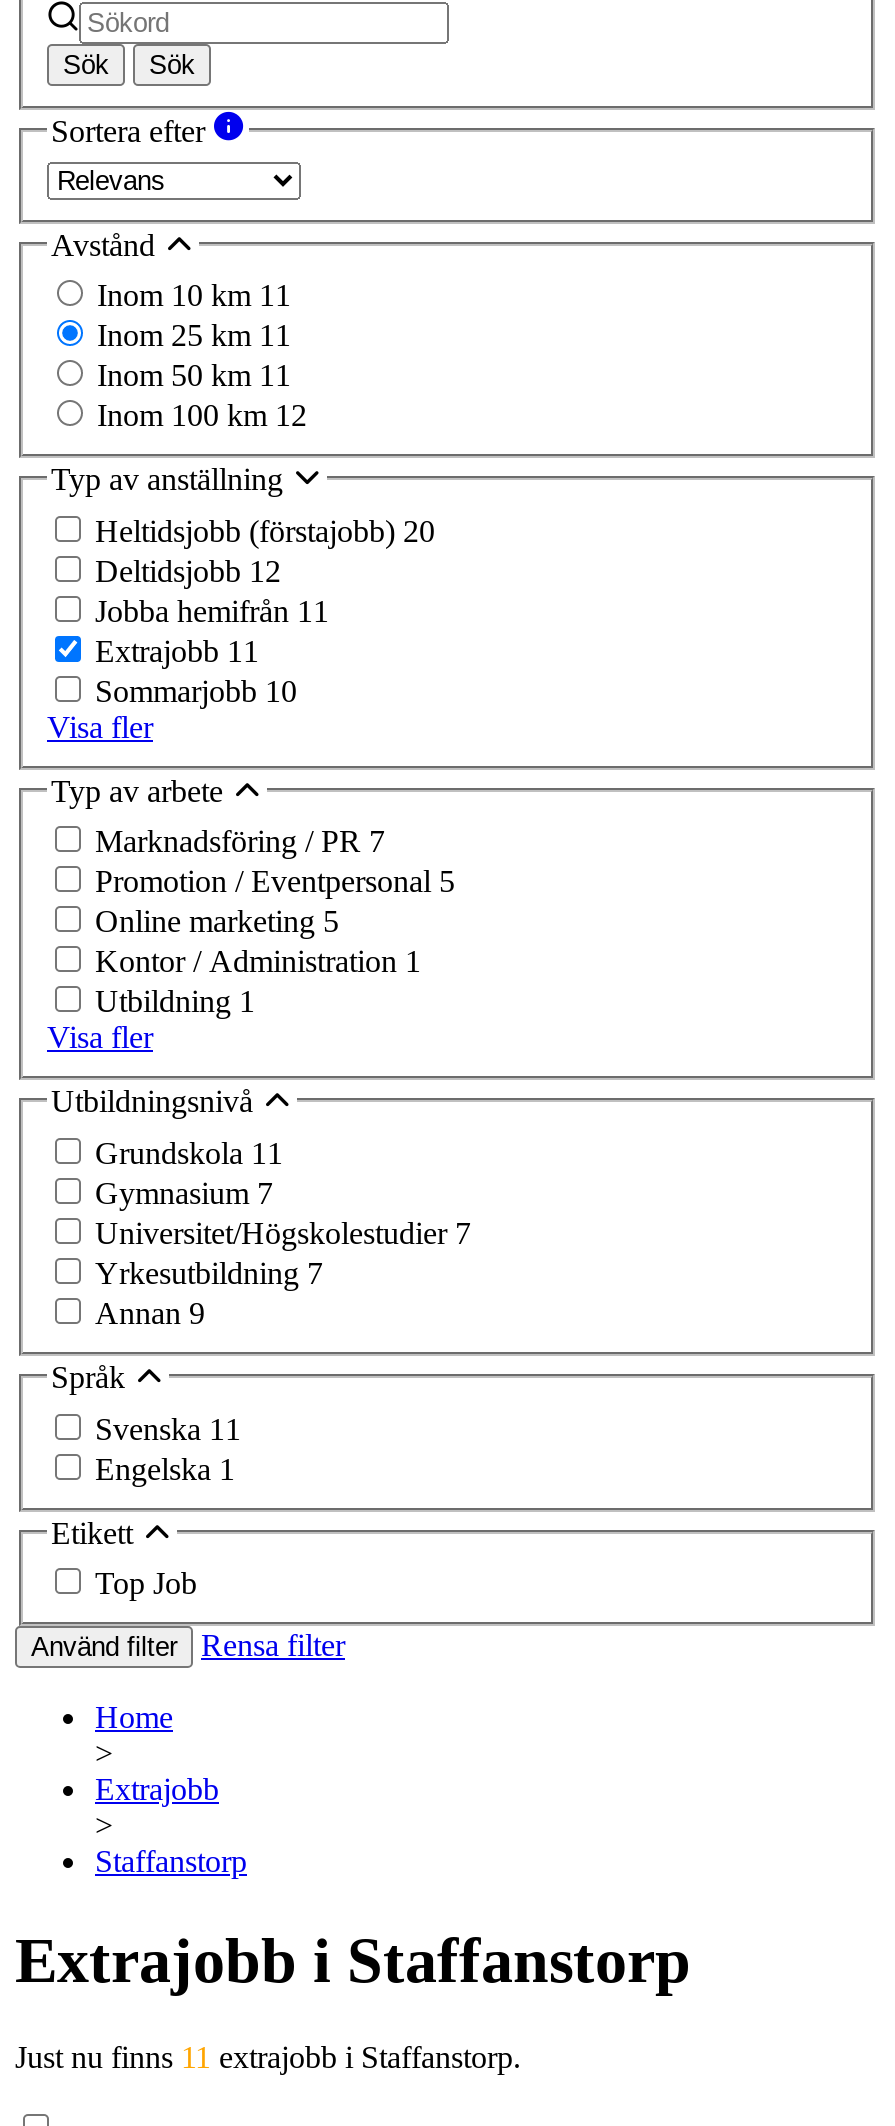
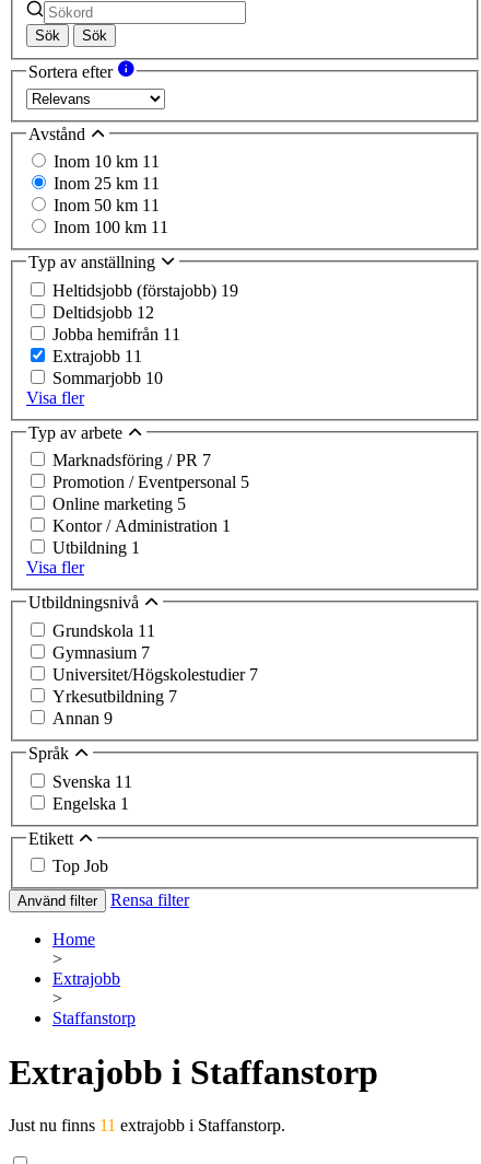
[97,398,307,432] Inom 100 km 12 -> [54,218,168,237] Inom 100 km 11
[95,514,435,548] Heltidsjobb (förstajobb) 20 -> [52,281,238,300] Heltidsjobb (förstajobb) 19

